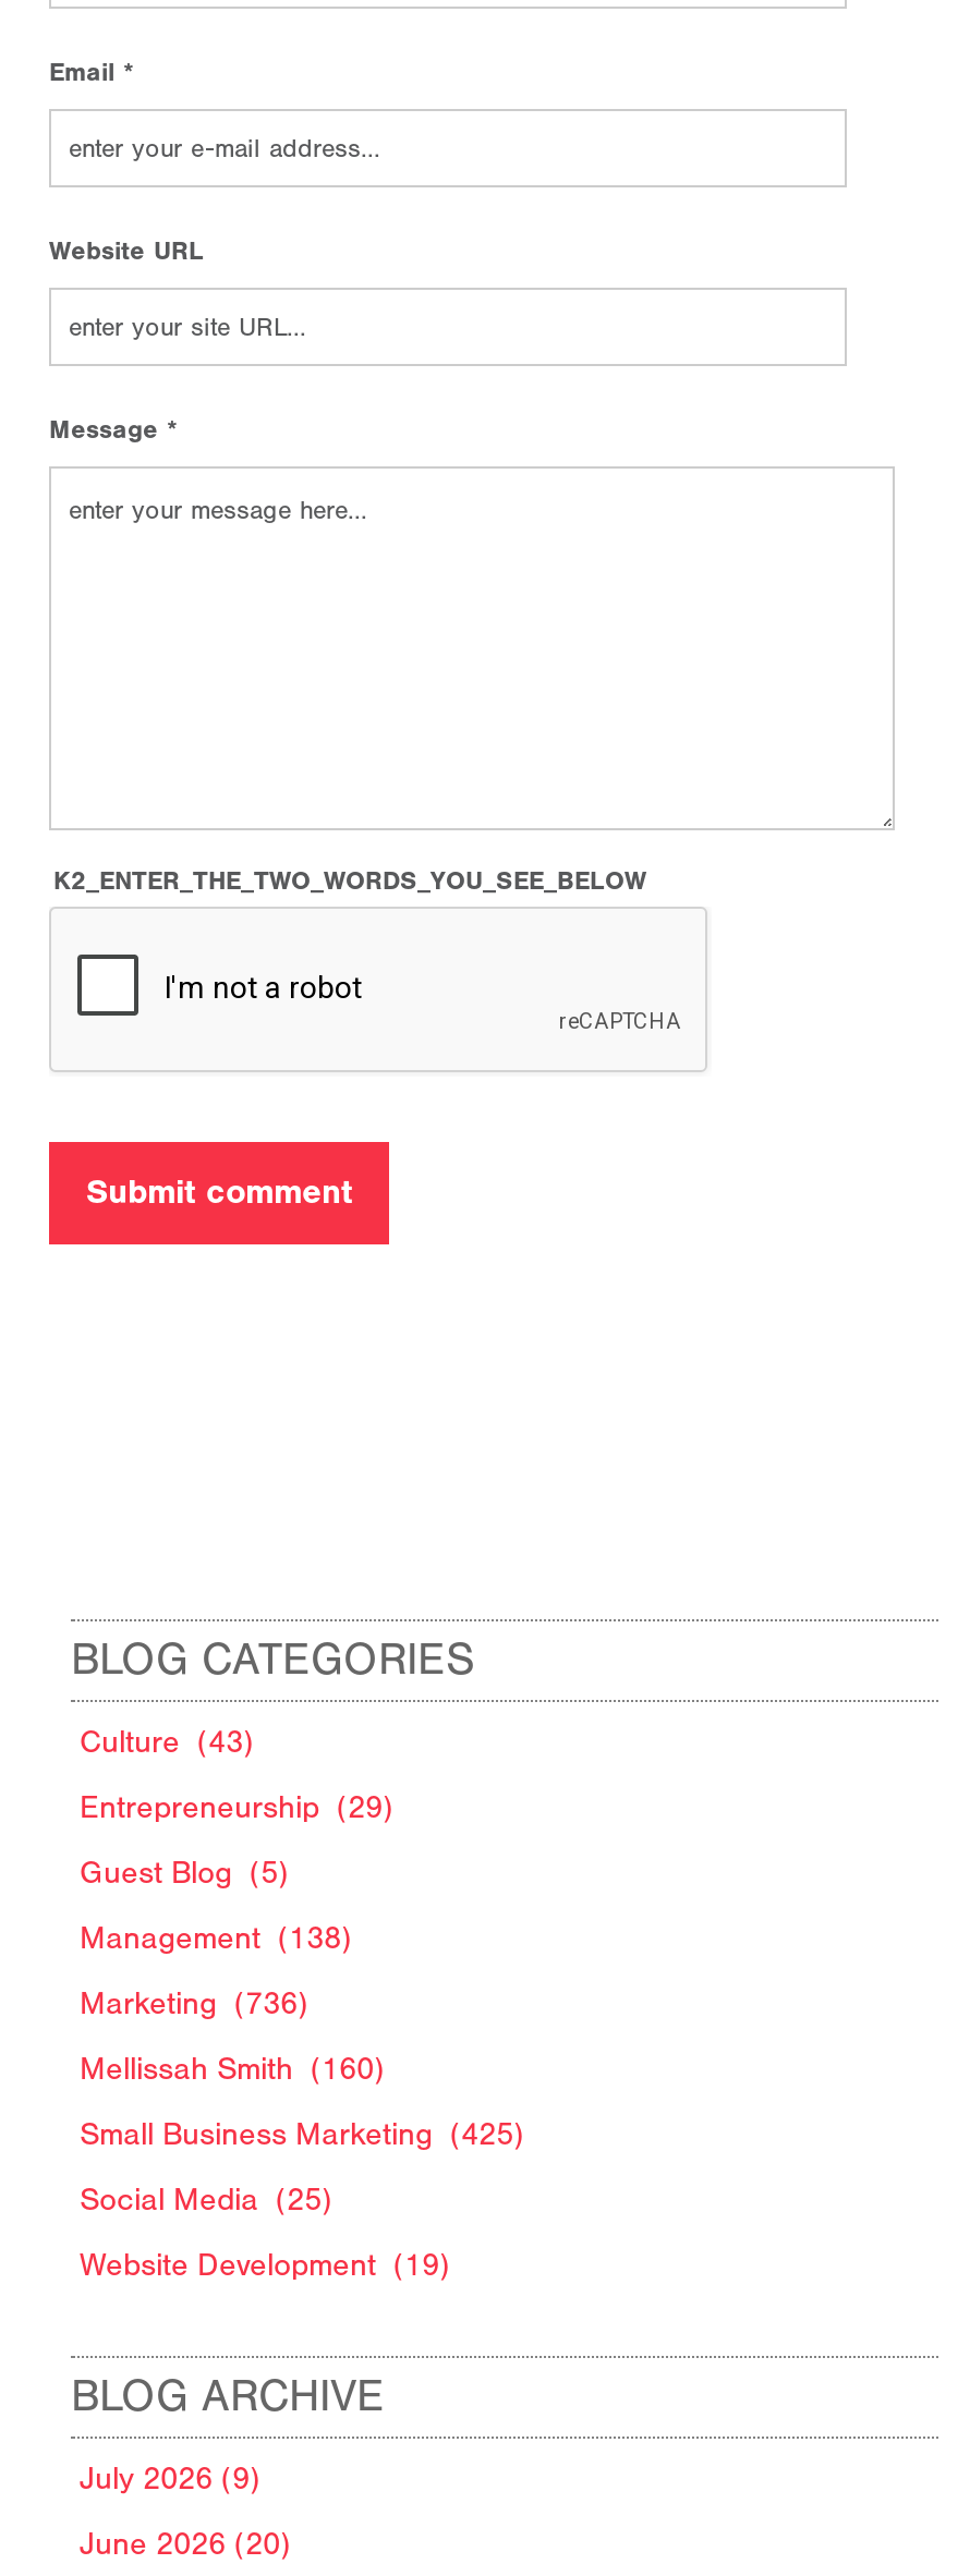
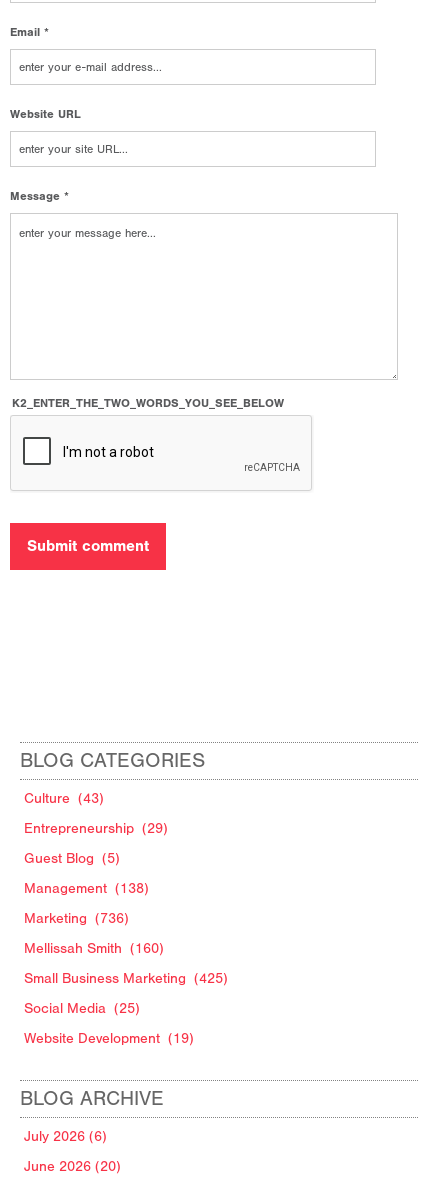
[80,2461,260,2498] July 2026 (9) -> [24,1128,107,1145] July 2026 (6)

